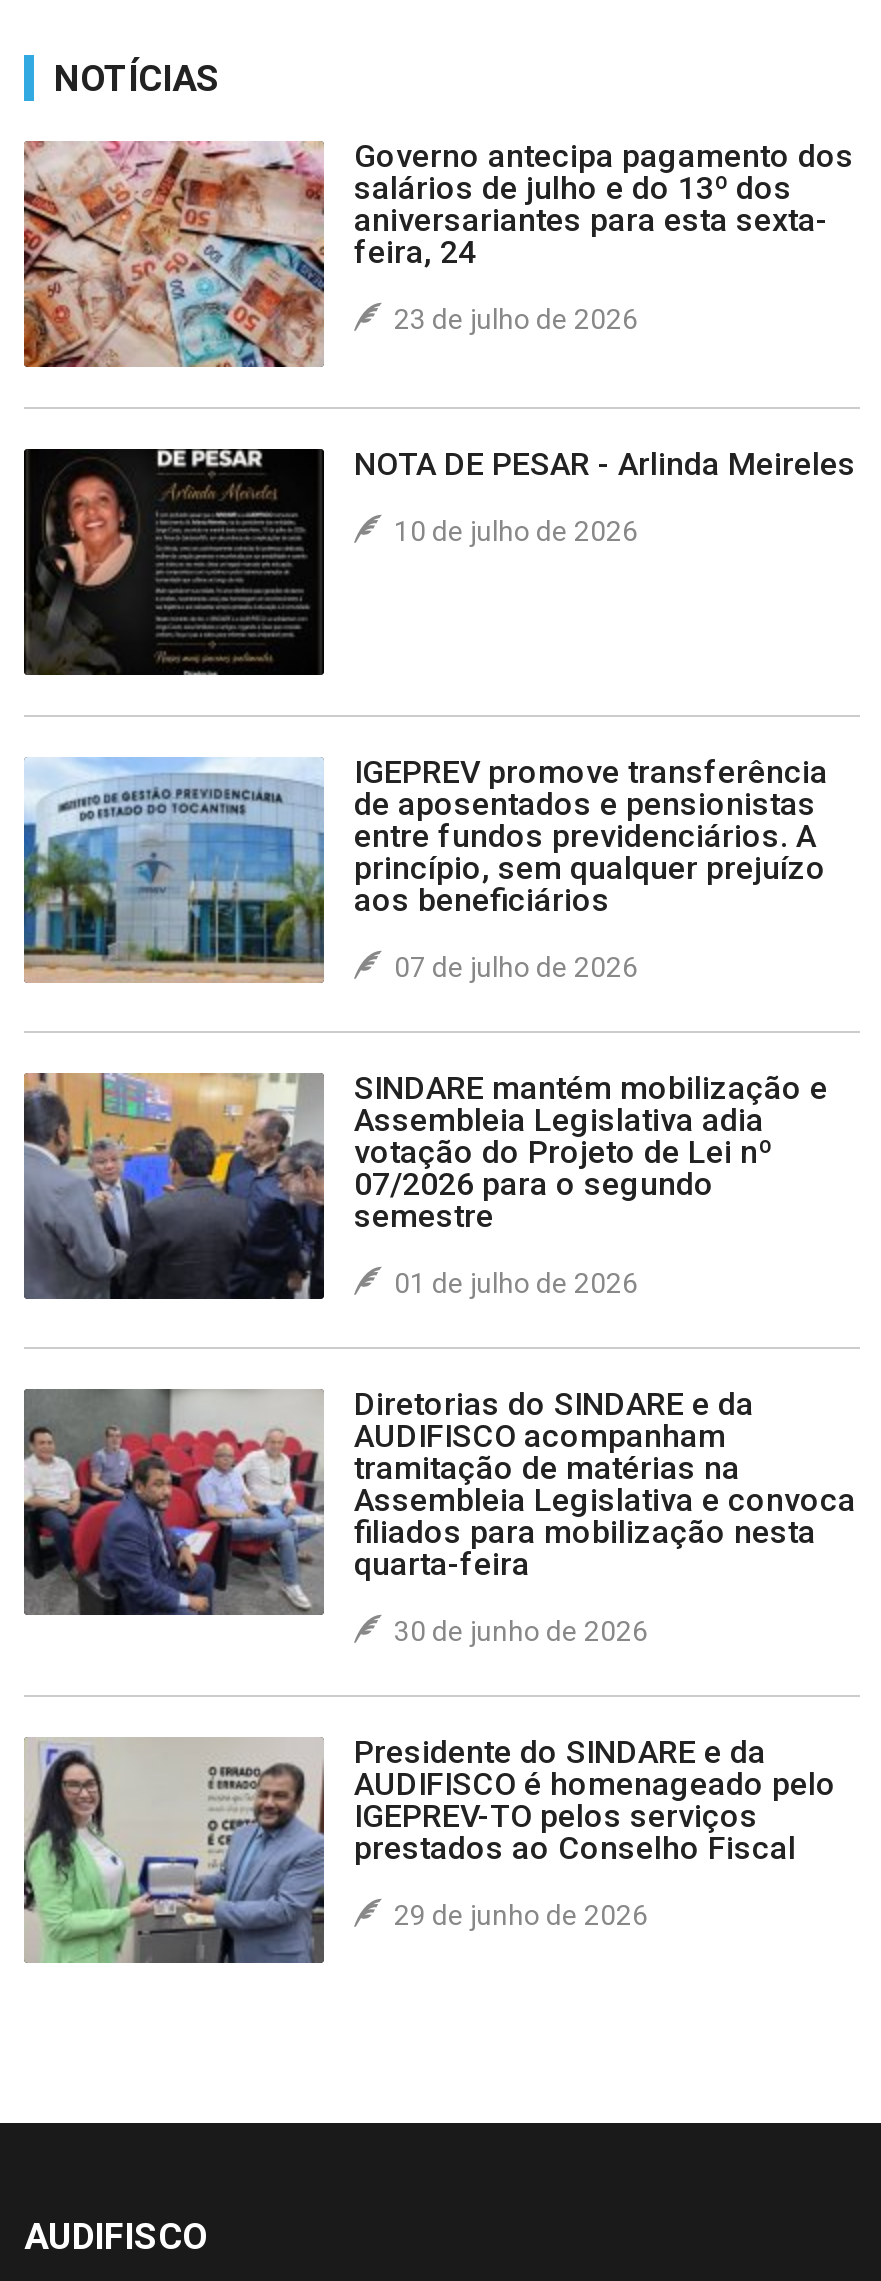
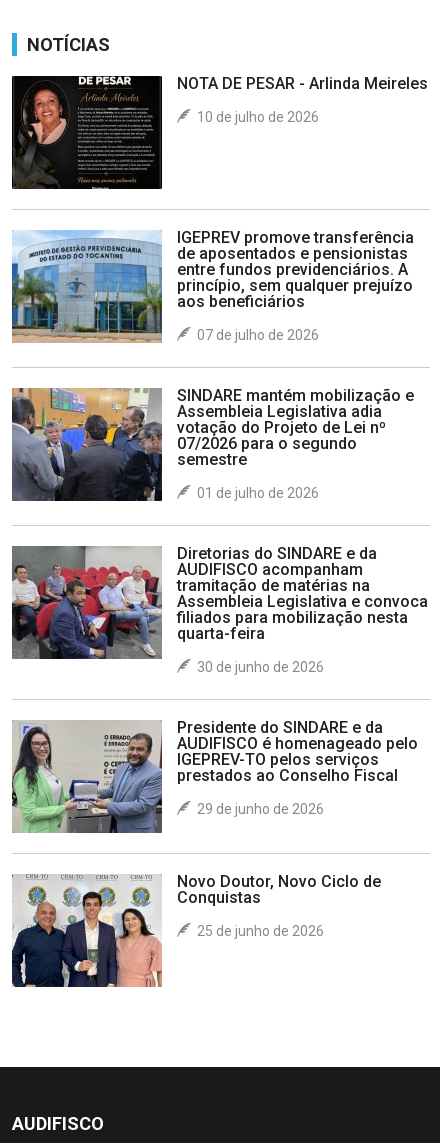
[22,136,854,369] [image] | Governo antecipa pagamento dos | salários de julho e do 13º dos | aniversariantes para esta sexta- | feira, 24 | 23 de julho de 2026 -> none
moved [22,444,856,1930] -> [11,74,428,817]: [image] | NOTA DE PESAR - Arlinda Meireles | 10 de julho de 2026 | ... | prestados ao Conselho Fiscal | 29 de junho de 2026
none -> [11,872,381,988] [image] | Novo Doutor, Novo Ciclo de | Conquistas | 25 de junho de 2026

